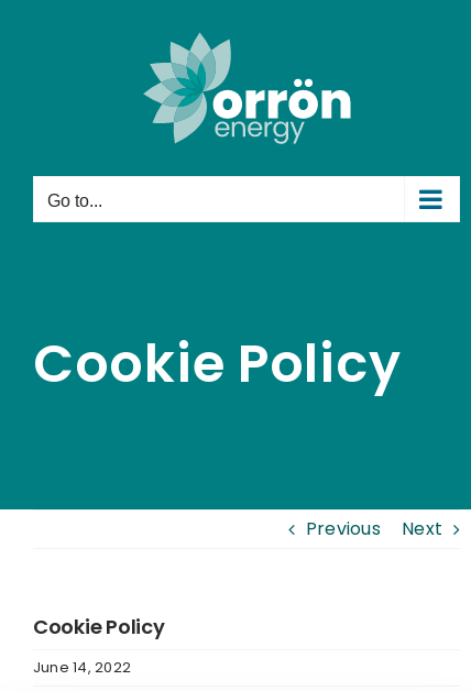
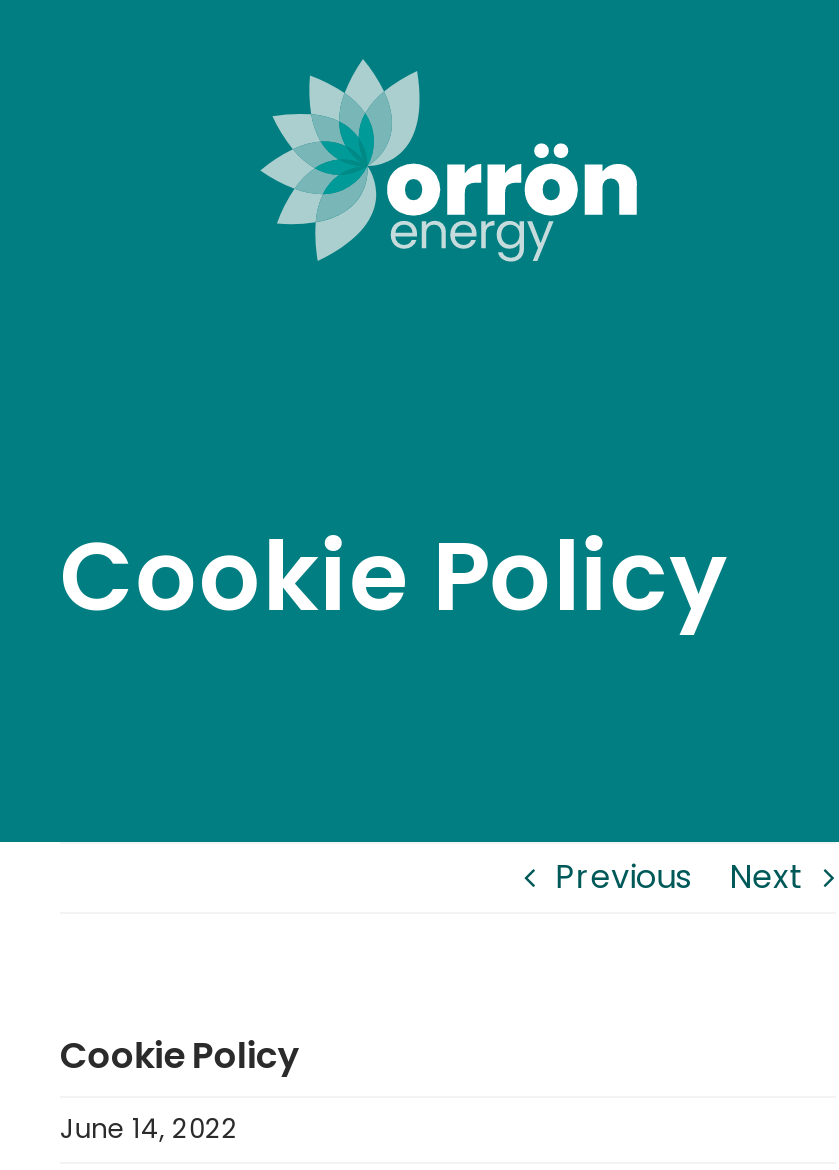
[47,191,102,210] Go to... -> none

